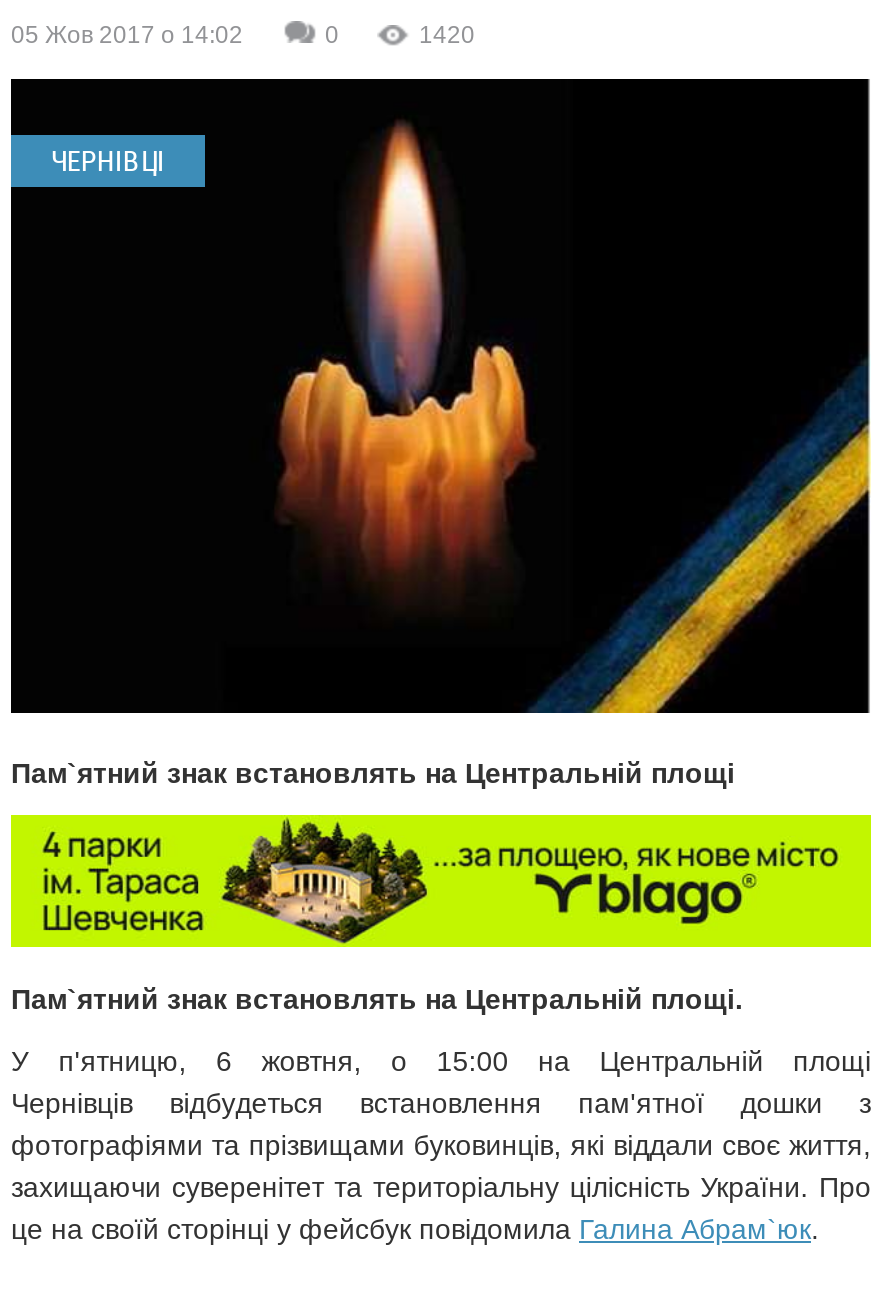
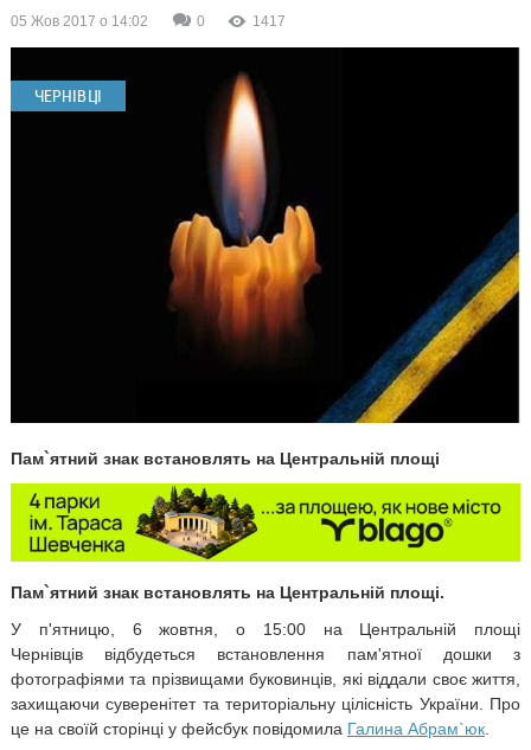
[419,21,475,49] 1420 -> [252,13,286,30] 1417

